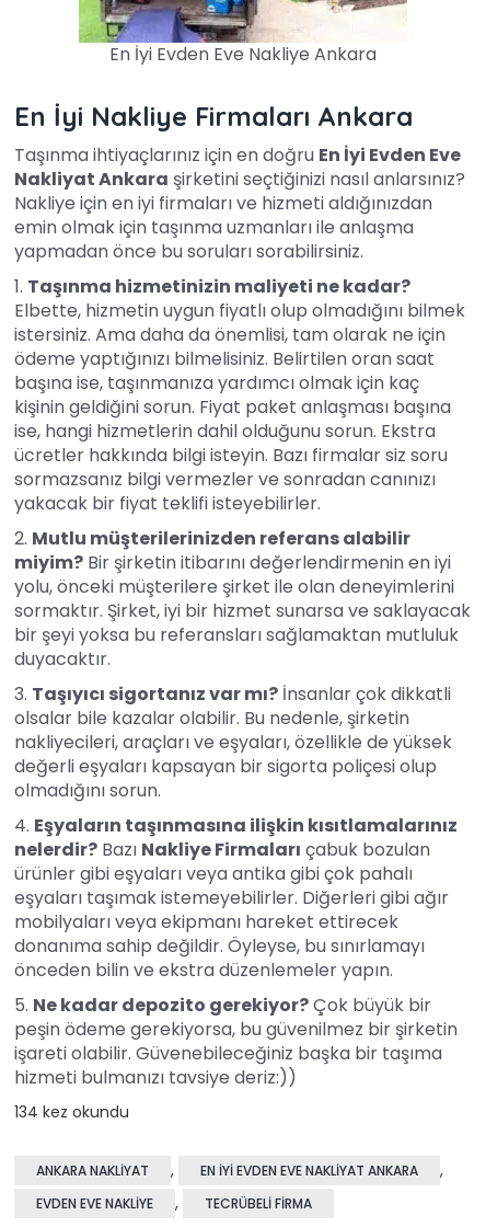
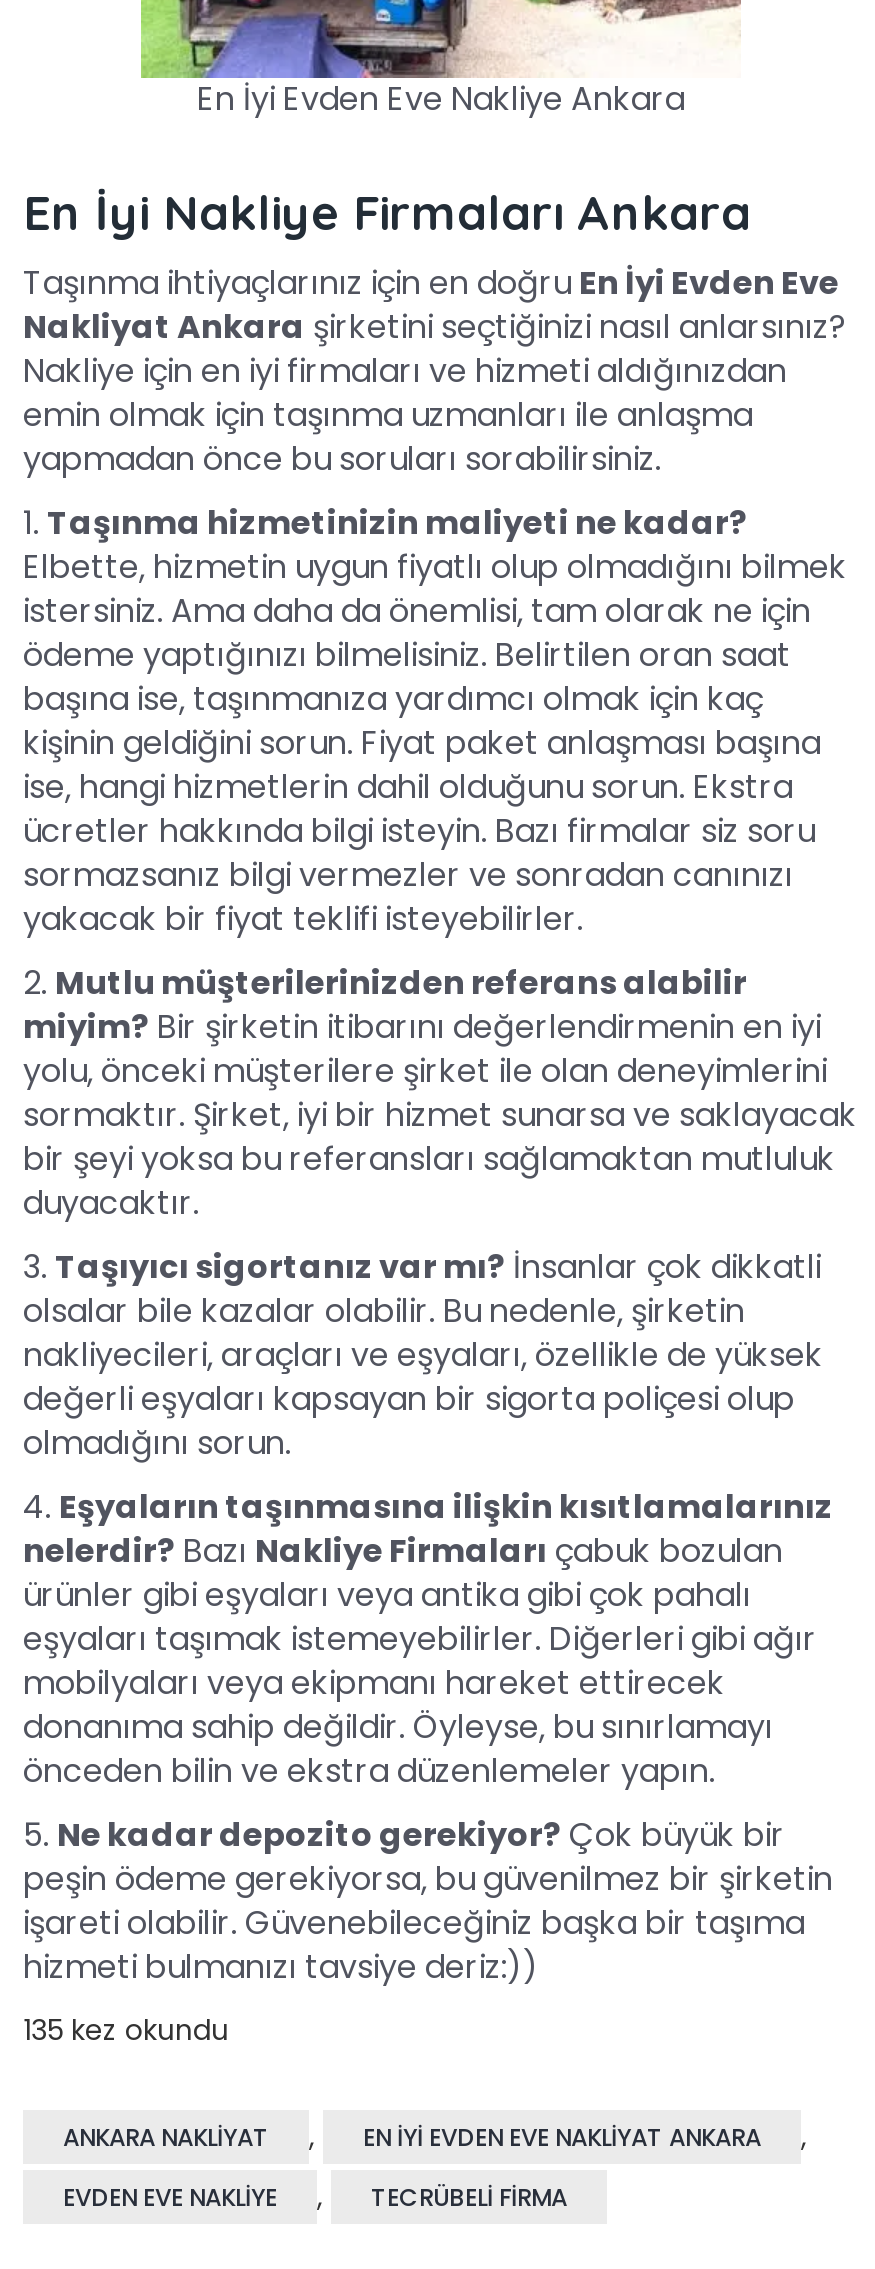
[14,1101,129,1123] 134 kez okundu -> [23,2010,229,2050] 135 kez okundu

